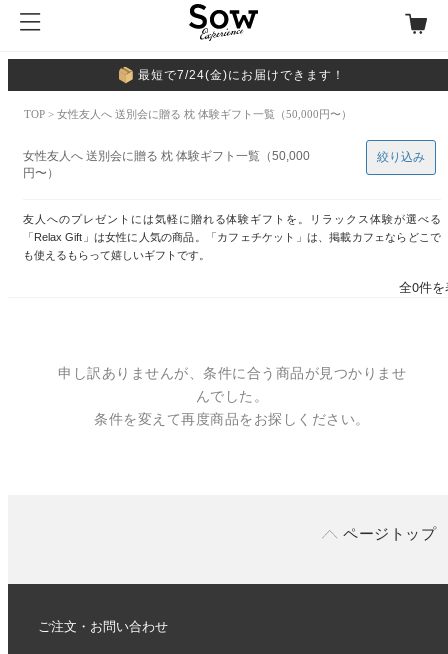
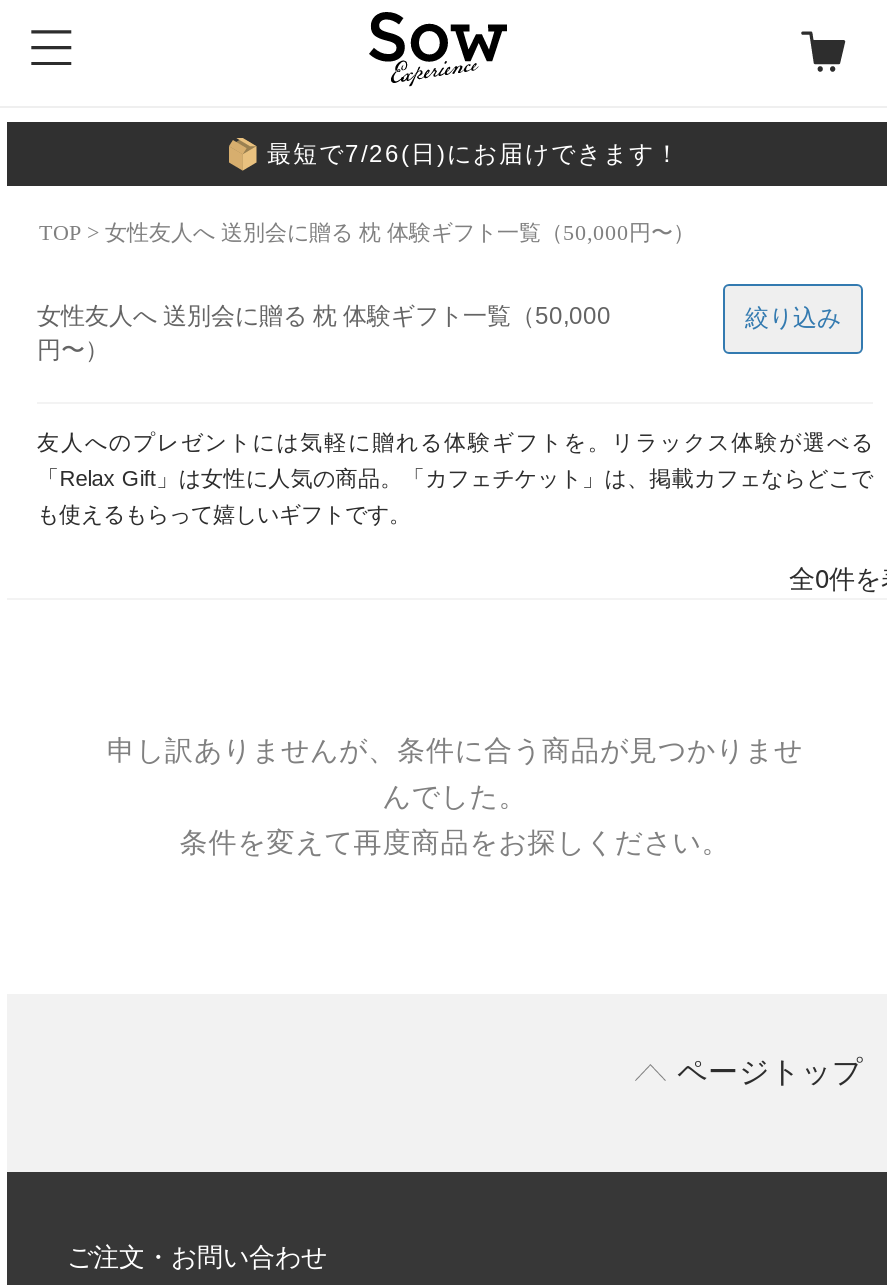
[138,68,345,82] 最短で7/24(金)にお届けできます！ -> [267,140,681,168] 最短で7/26(日)にお届けできます！

